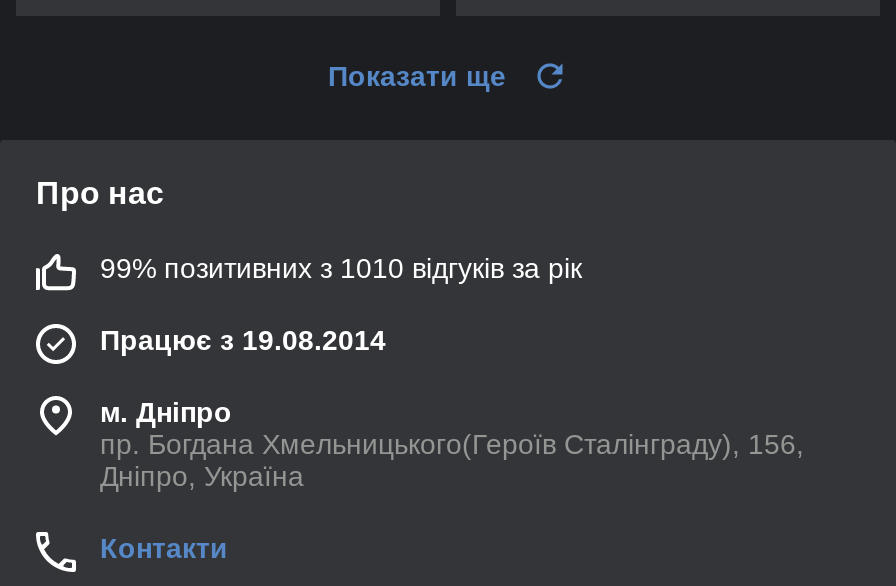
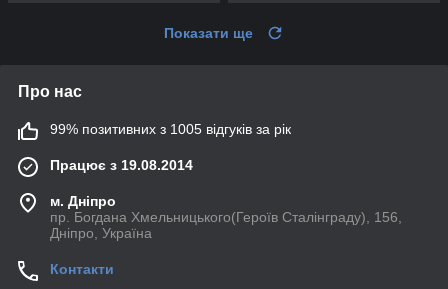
[100,252,582,284] 99% позитивних з 1010 відгуків за рік -> [50,121,291,137] 99% позитивних з 1005 відгуків за рік

